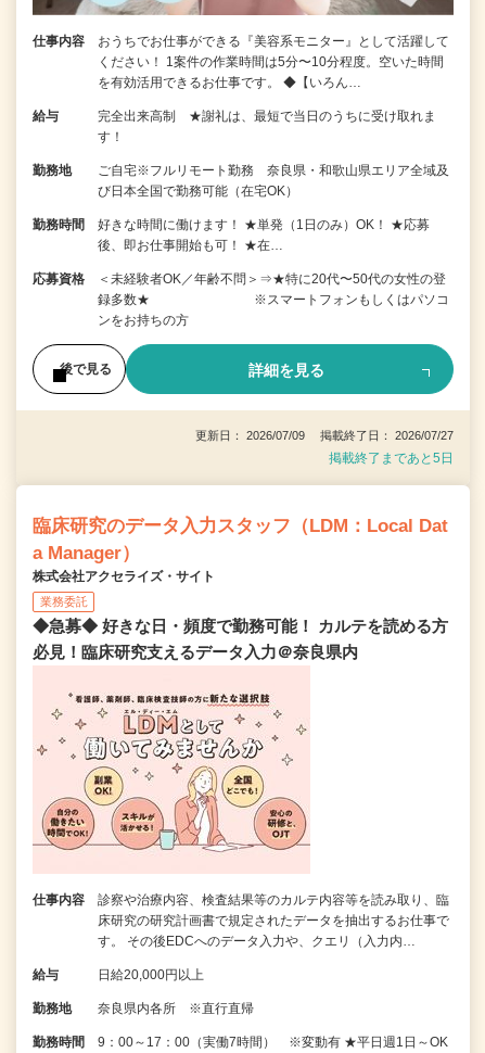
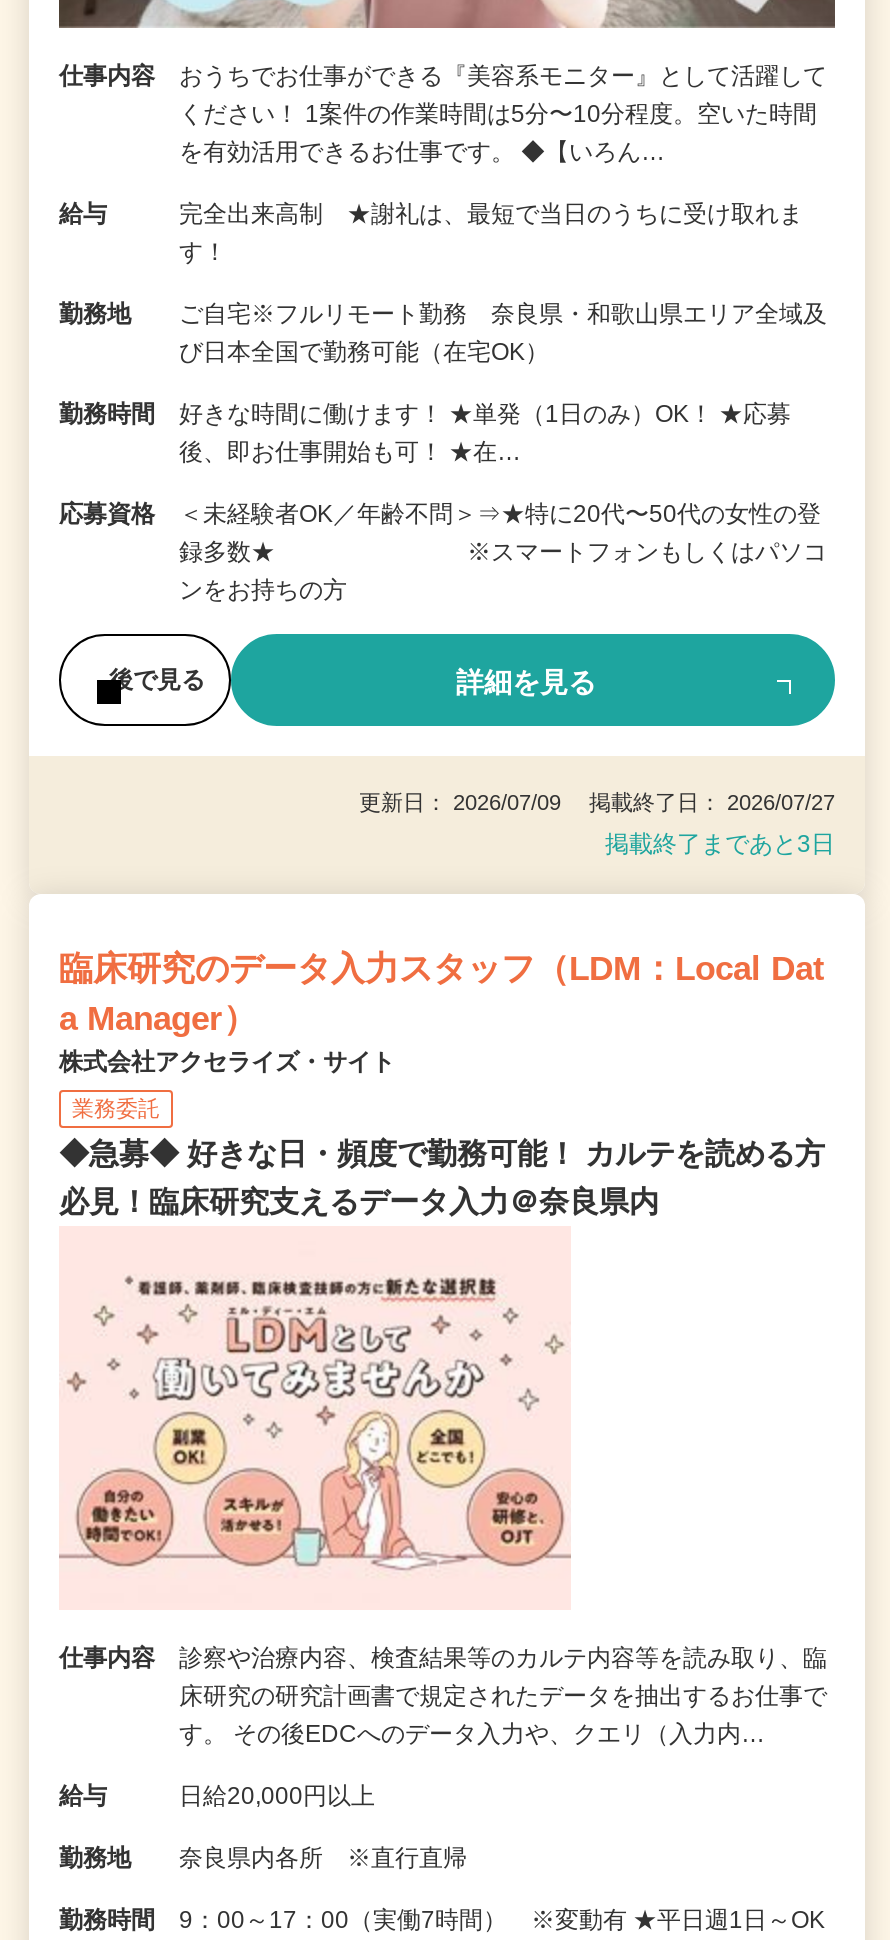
[329,451,454,466] 掲載終了まであと5日 -> [605,830,835,858] 掲載終了まであと3日

